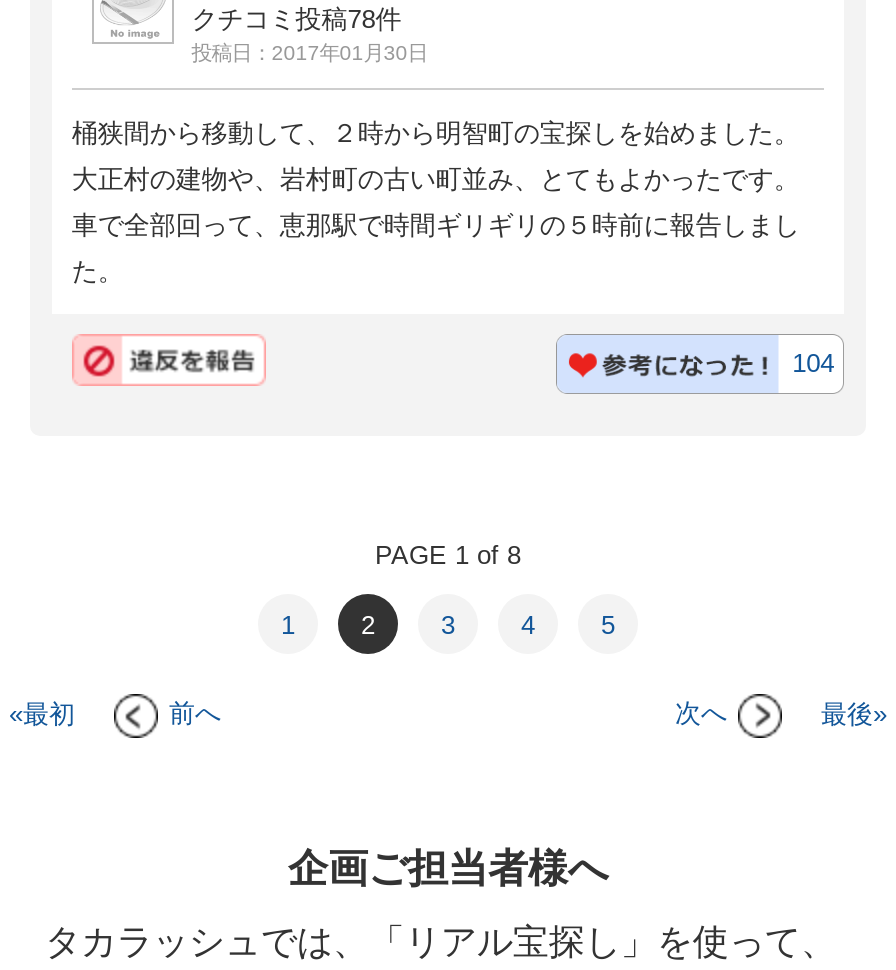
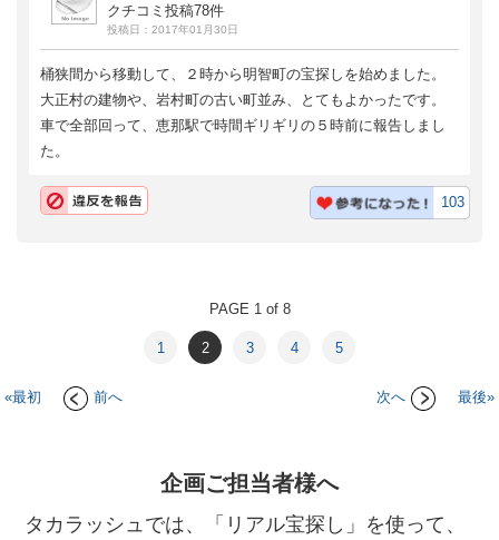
[792,348,834,378] 104 -> [441,194,465,210] 103

